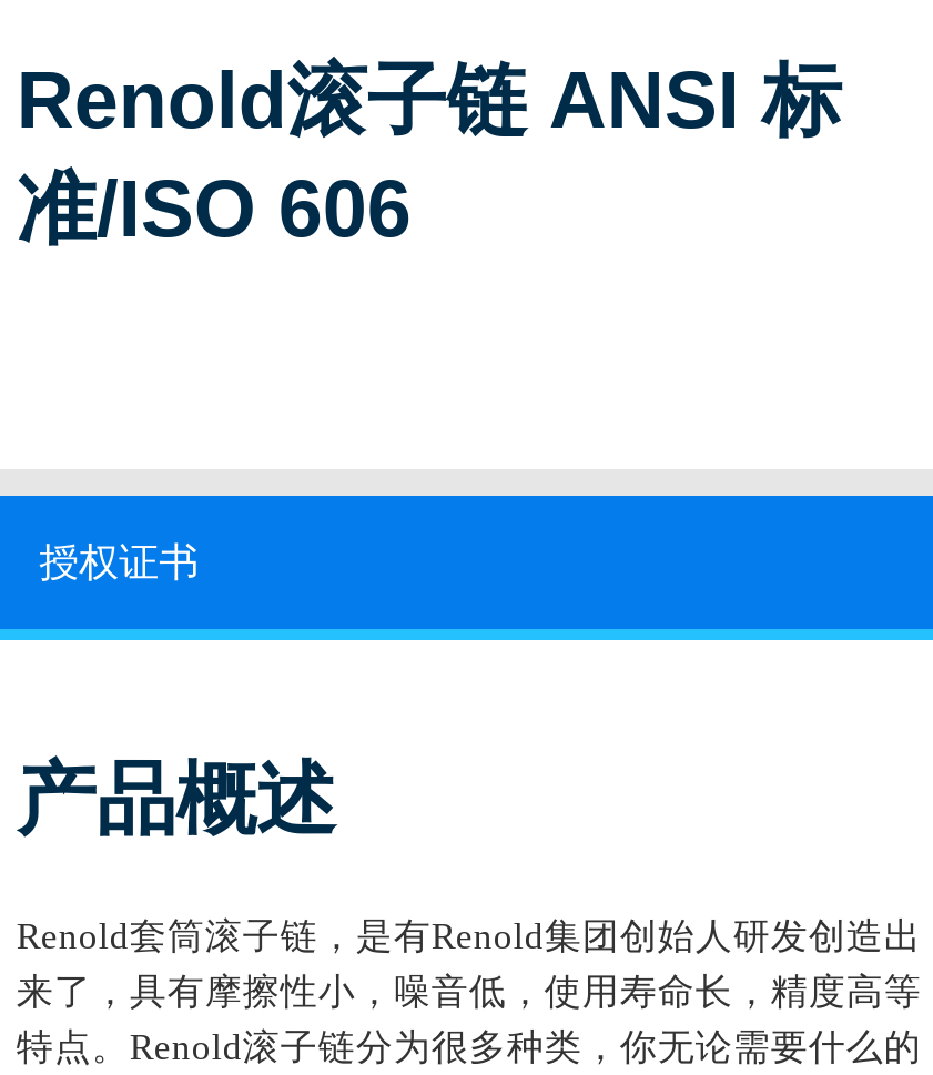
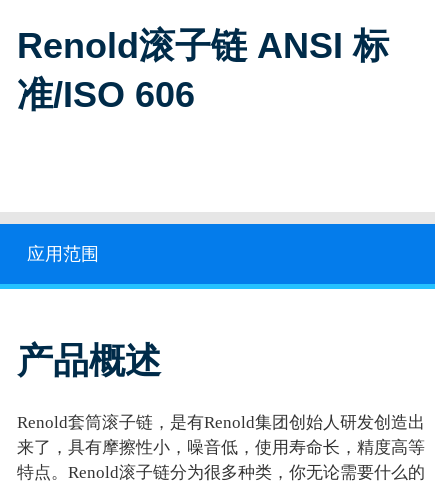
[39,540,199,585] 授权证书 -> [27,244,99,264] 应用范围

